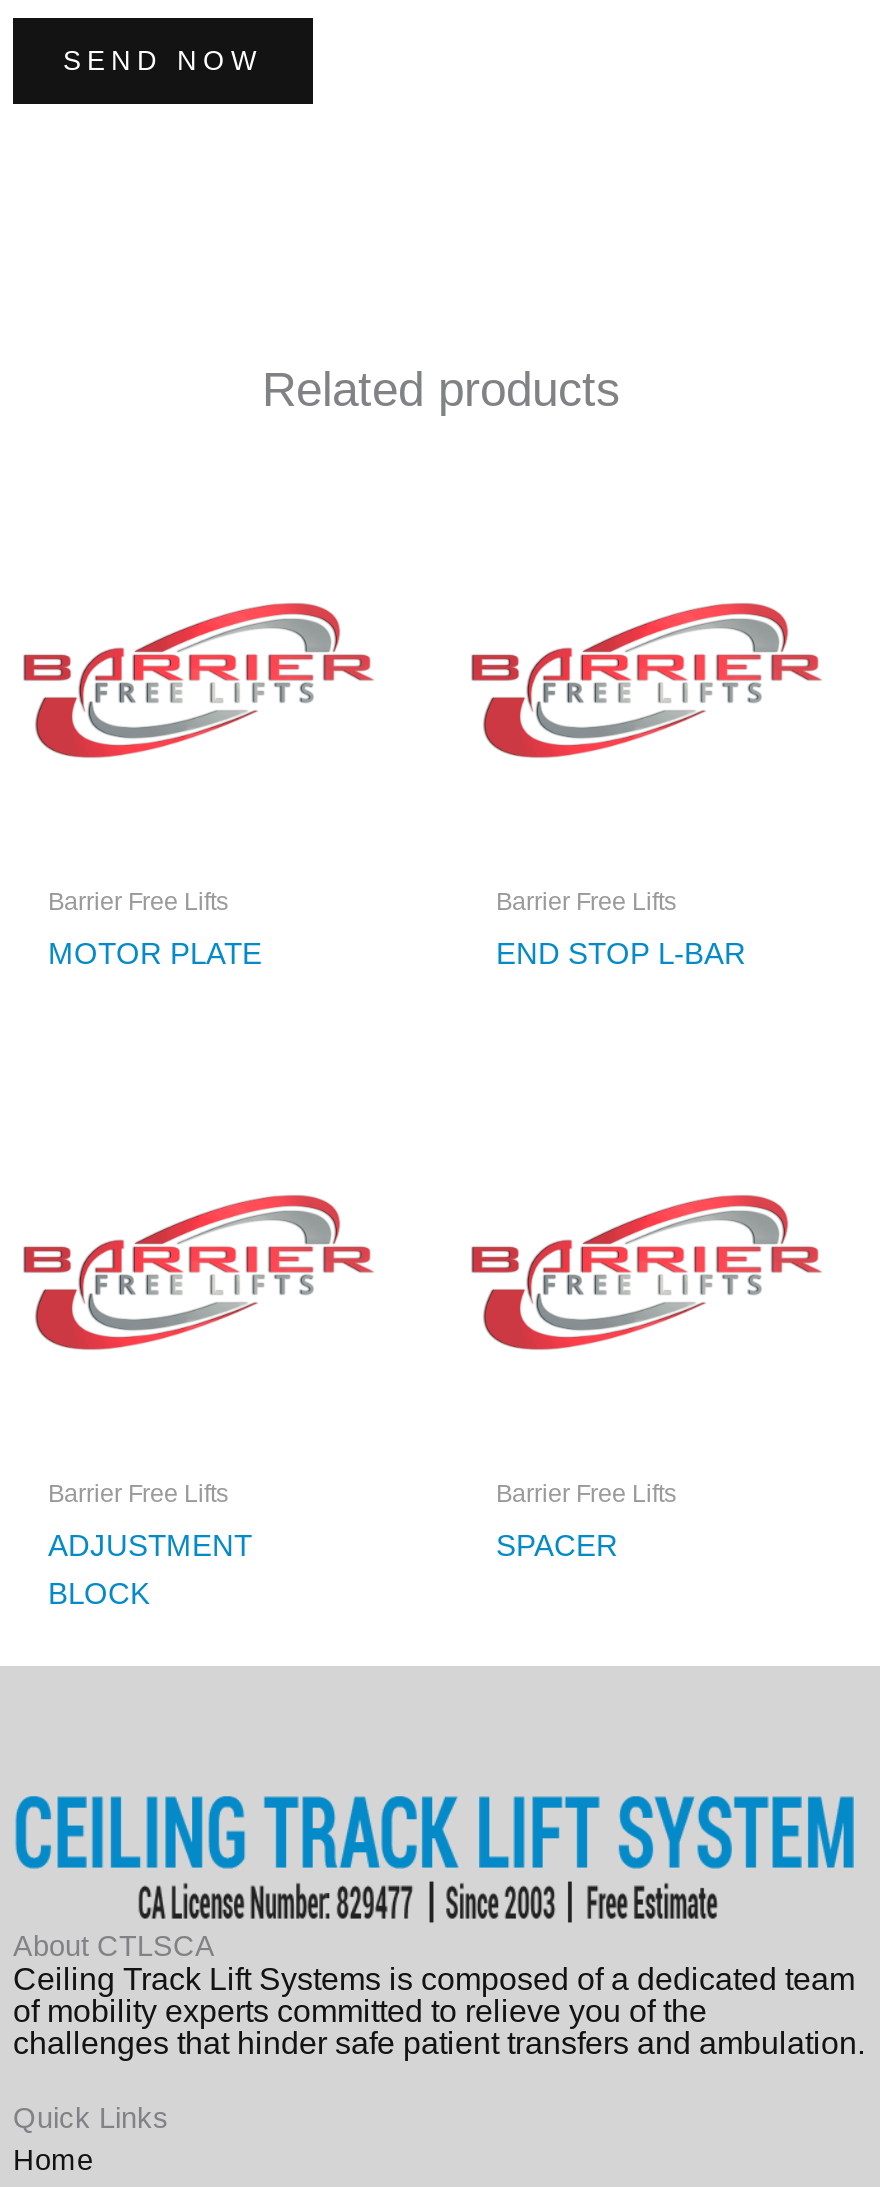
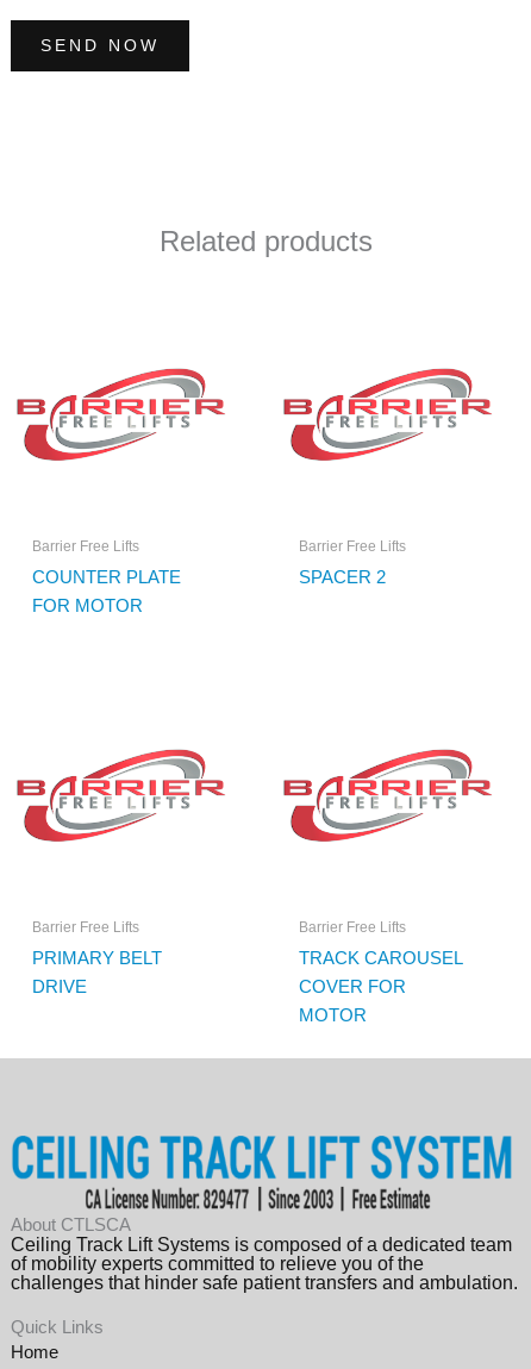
[48,936,262,970] MOTOR PLATE -> [32,567,180,616] COUNTER PLATE | FOR MOTOR
[496,936,746,970] END STOP L-BAR -> [298,567,385,587] SPACER 2
[48,1528,252,1610] ADJUSTMENT | BLOCK -> [32,948,161,997] PRIMARY BELT | DRIVE
[496,1528,618,1562] SPACER -> [298,948,461,1025] TRACK CAROUSEL | COVER FOR | MOTOR

